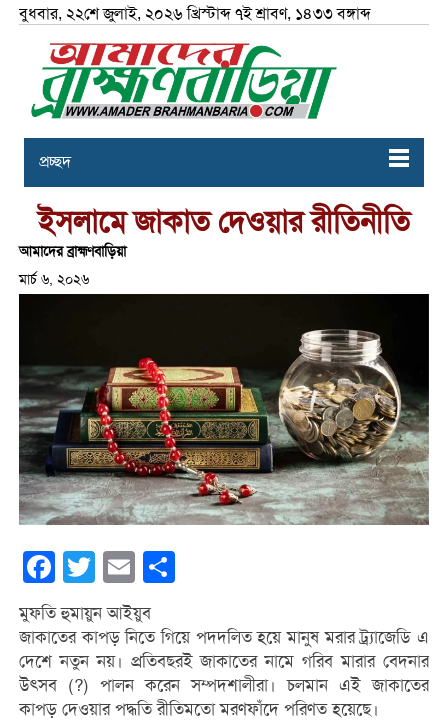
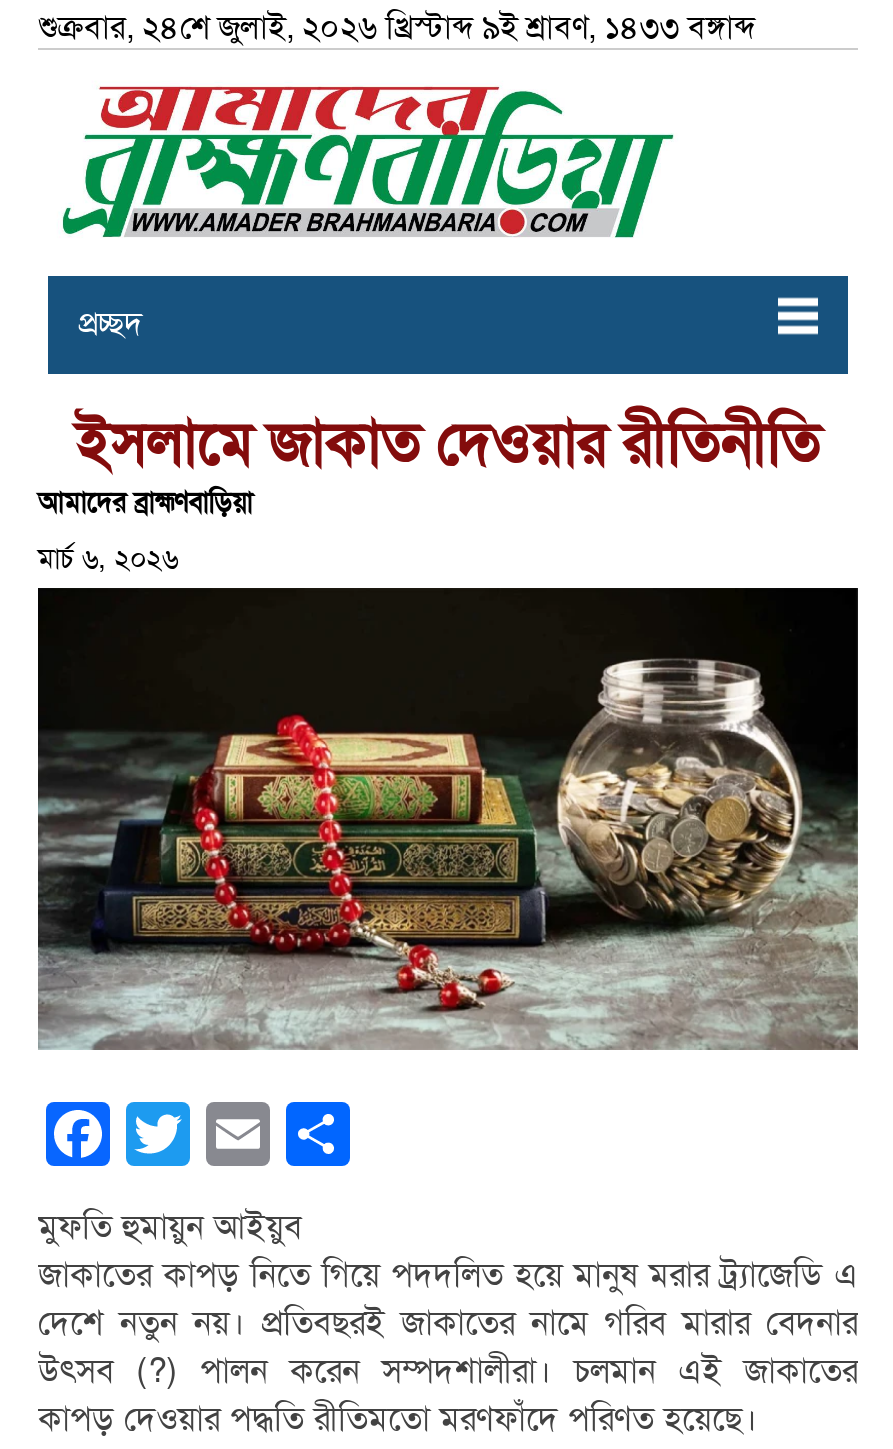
[19,4,371,24] বুধবার, ২২শে জুলাই, ২০২৬ খ্রিস্টাব্দ ৭ই শ্রাবণ, ১৪৩৩ বঙ্গাব্দ -> [38,8,756,48] শুক্রবার, ২৪শে জুলাই, ২০২৬ খ্রিস্টাব্দ ৯ই শ্রাবণ, ১৪৩৩ বঙ্গাব্দ

